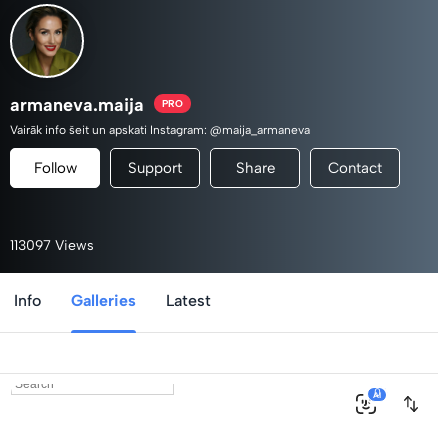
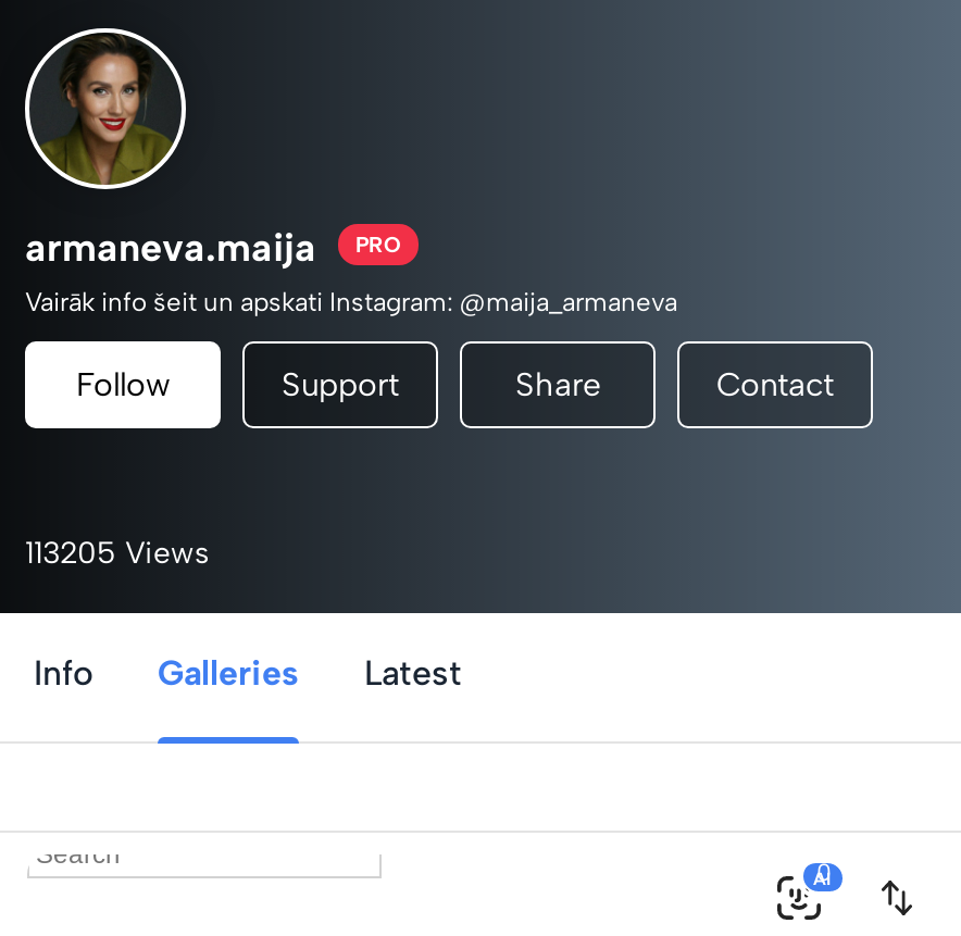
[10,237,94,254] 113097 Views -> [25,535,210,572] 113205 Views

